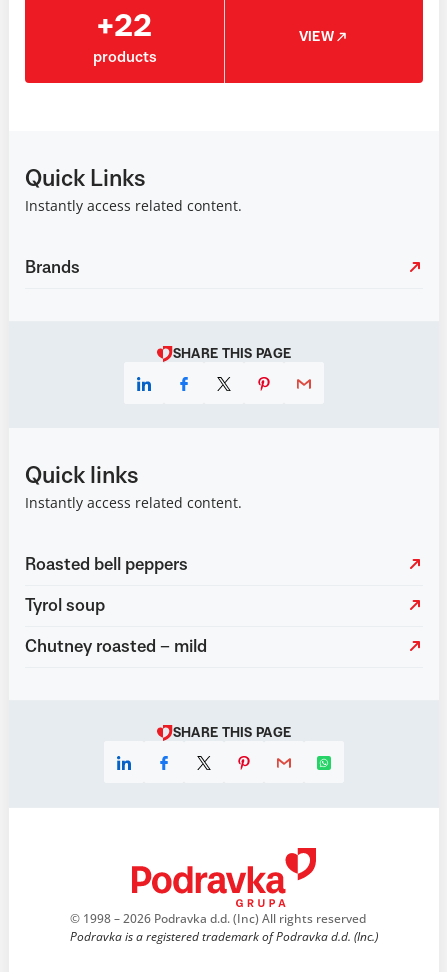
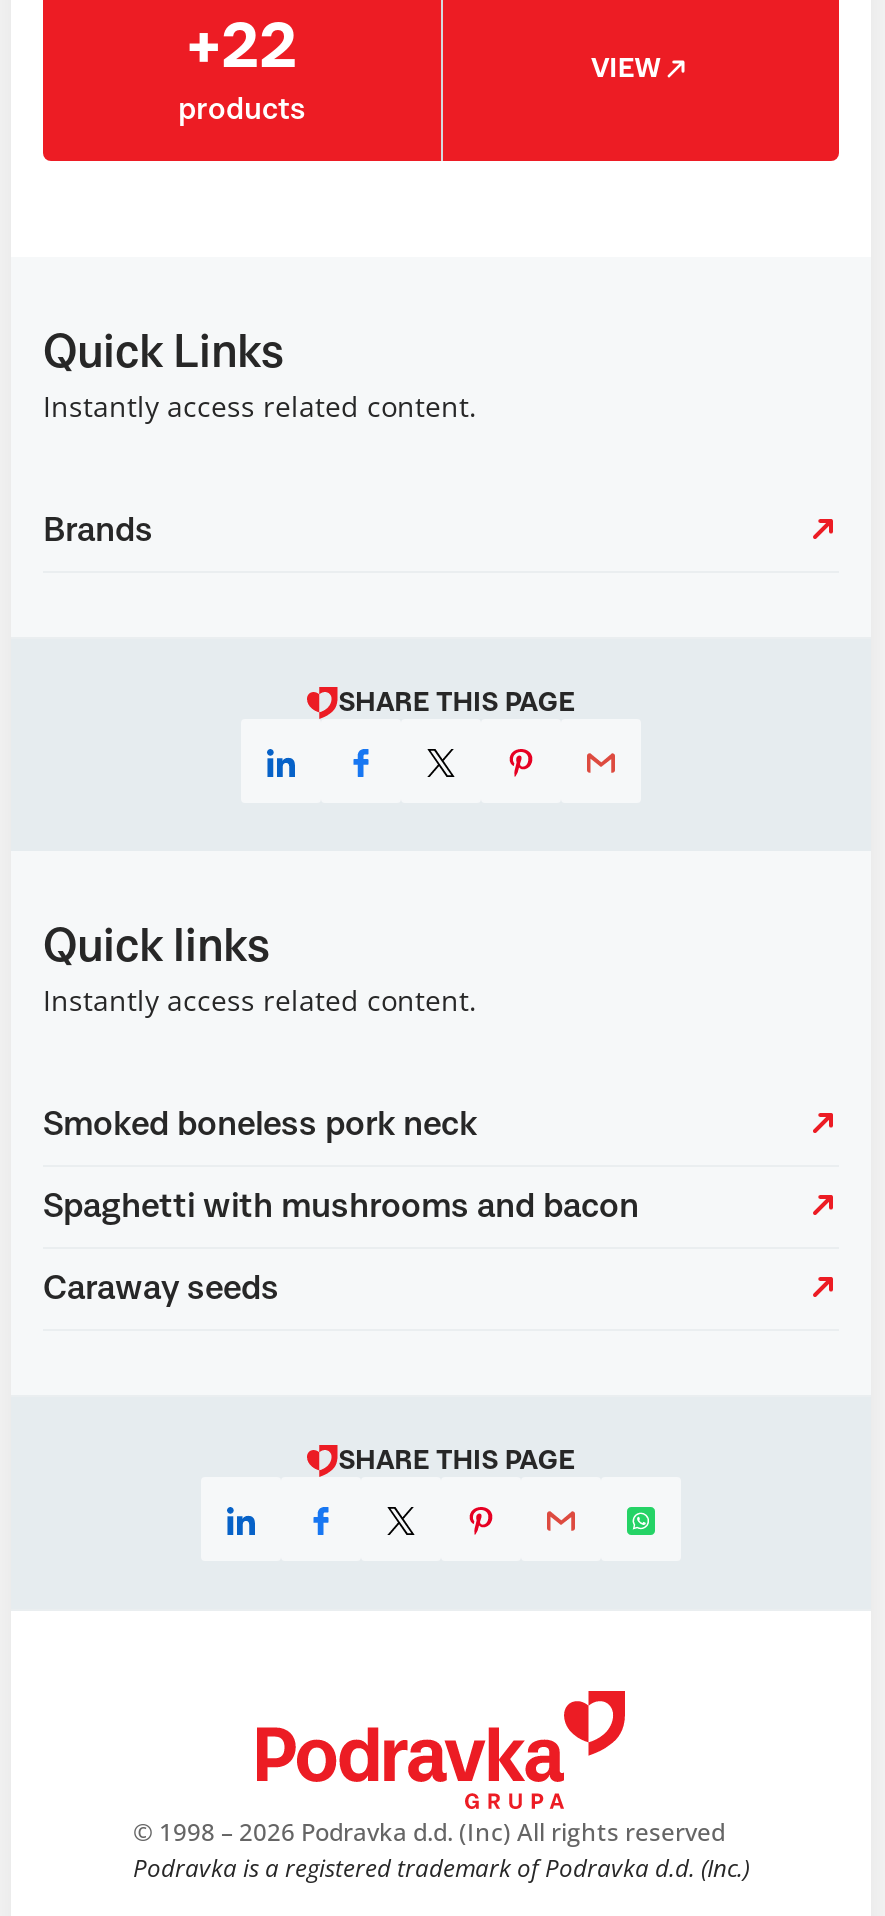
[25,556,188,574] Roasted bell peppers -> [43,1107,477,1143] Smoked boneless pork neck
[25,597,105,615] Tyrol soup -> [43,1189,639,1225] Spaghetti with mushrooms and bacon
[25,638,207,656] Chutney roasted – mild -> [43,1271,279,1307] Caraway seeds

